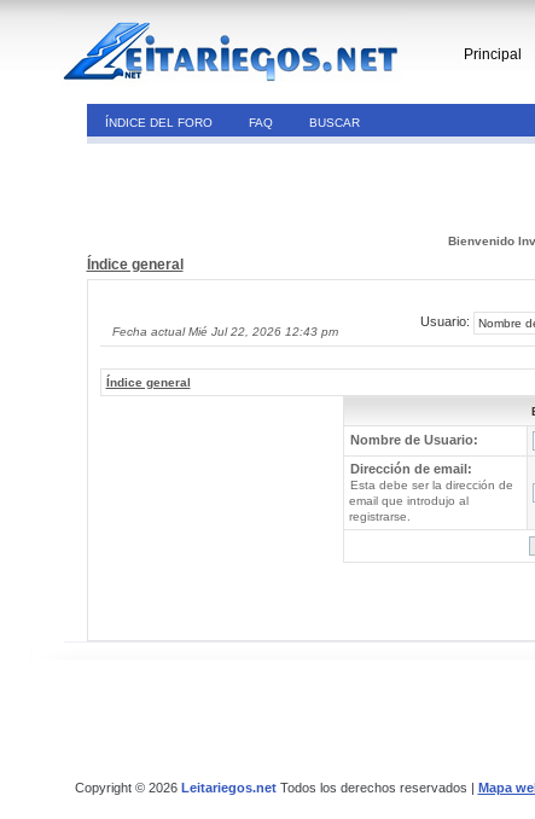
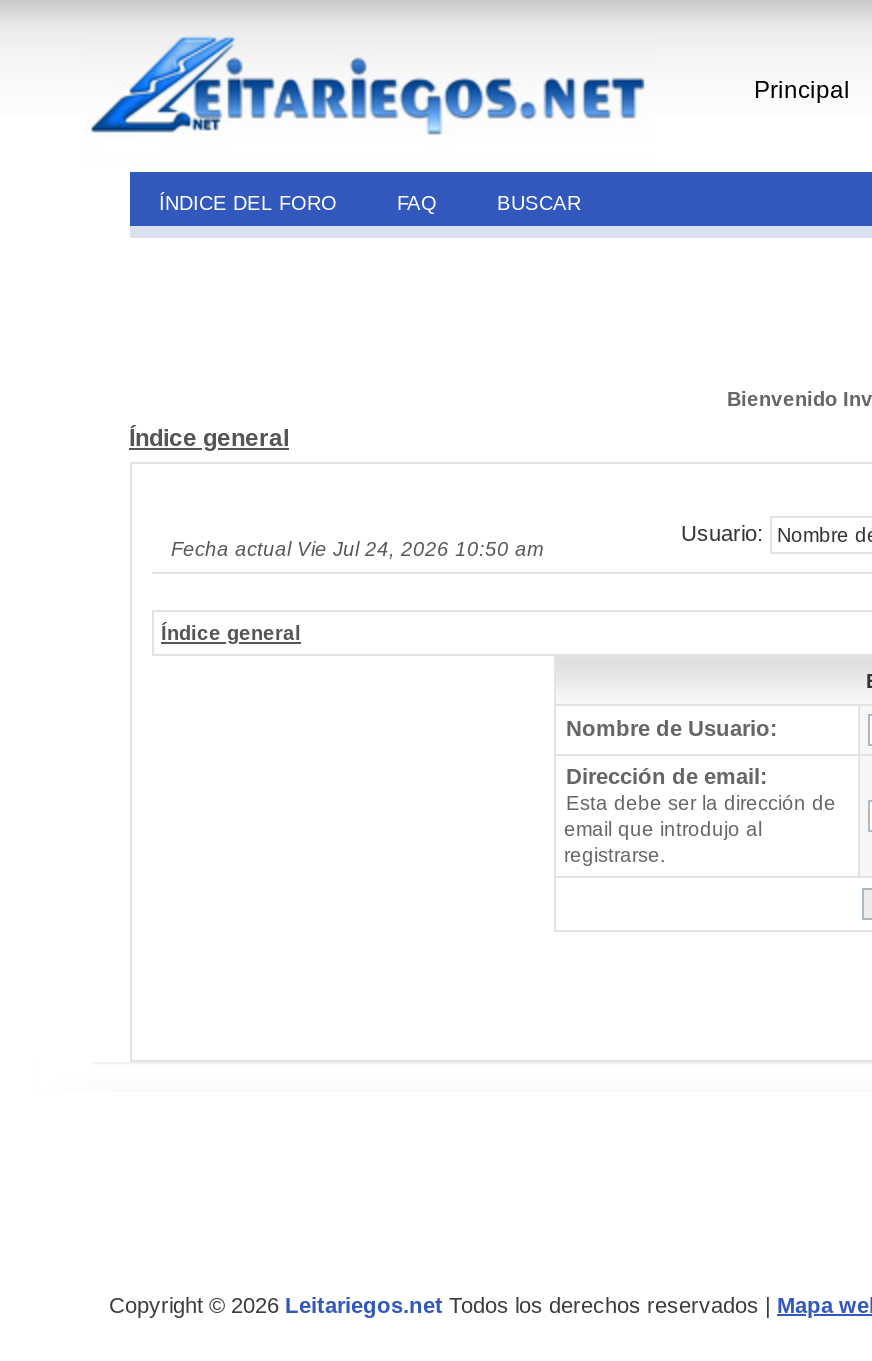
[112,325,338,338] Fecha actual Mié Jul 22, 2026 12:43 pm -> [171,538,543,560] Fecha actual Vie Jul 24, 2026 10:50 am

